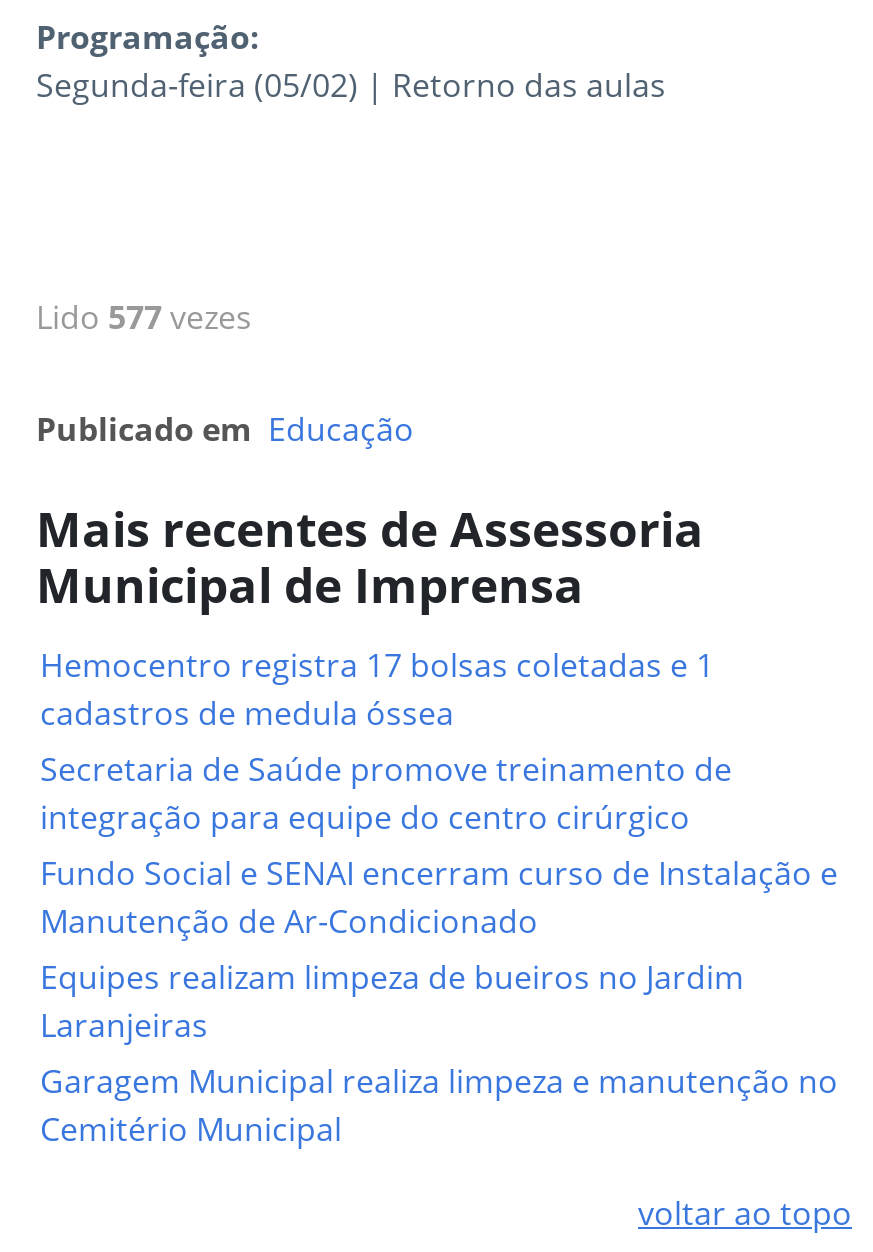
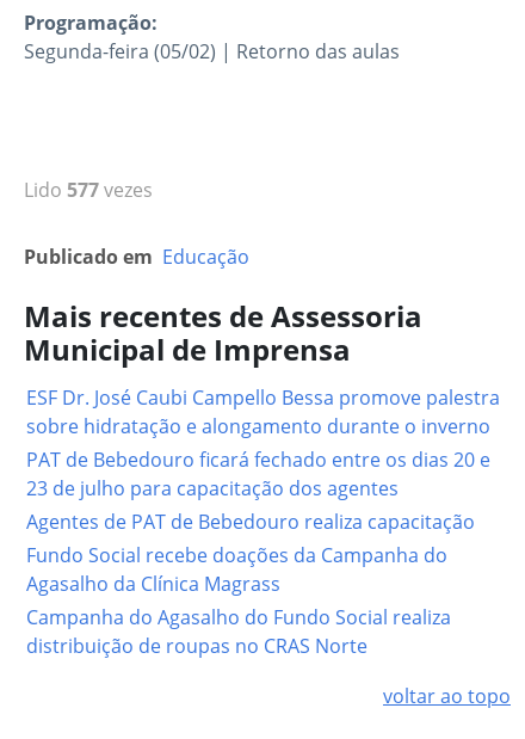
[40,642,838,1150] Hemocentro registra 17 bolsas coletadas e 1 | cadastros de medula óssea | Secretaria de Saúde promove treinamento de | integração para equipe do centro cirúrgico | Fundo Social e SENAI encerram curso de Instalação e | Manutenção de Ar-Condicionado | Equipes realizam limpeza de bueiros no Jardim | Laranjeiras | Garagem Municipal realiza limpeza e manutenção no | Cemitério Municipal -> [26,384,500,659] ESF Dr. José Caubi Campello Bessa promove palestra | sobre hidratação e alongamento durante o inverno | PAT de Bebedouro ficará fechado entre os dias 20 e | 23 de julho para capacitação dos agentes | Agentes de PAT de Bebedouro realiza capacitação | Fundo Social recebe doações da Campanha do | Agasalho da Clínica Magrass | Campanha do Agasalho do Fundo Social realiza | distribuição de roupas no CRAS Norte

